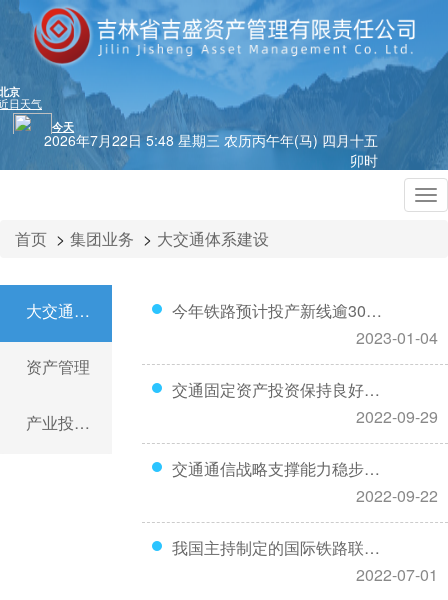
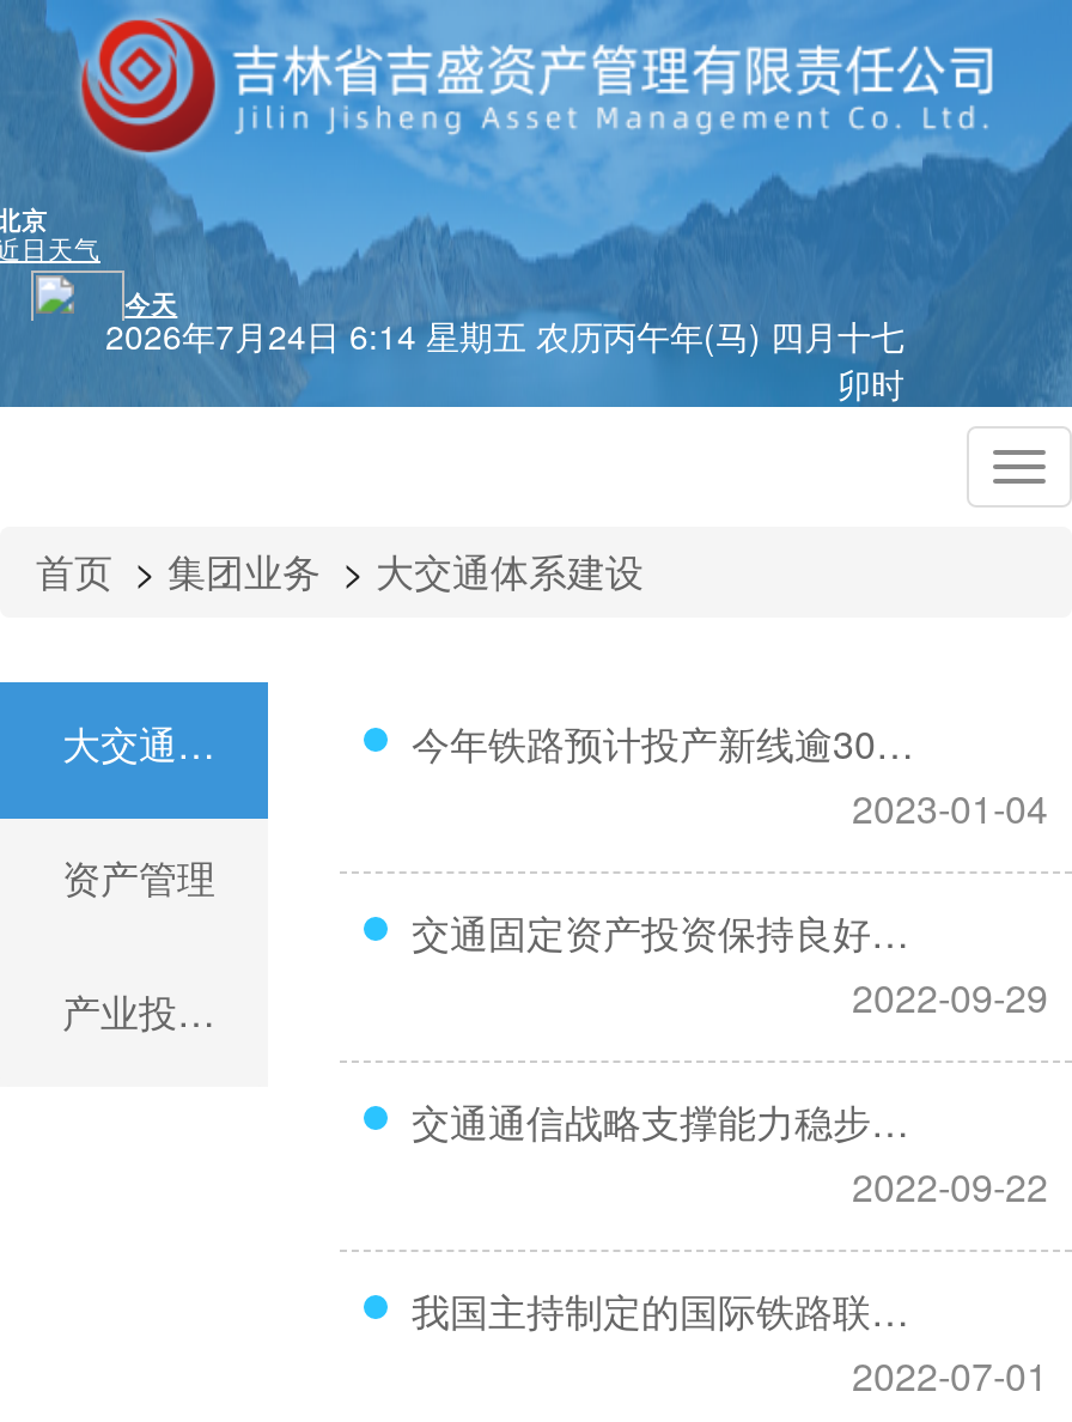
[44,129,378,149] 2026年7月22日 5:48 星期三 农历丙午年(马) 四月十五 -> [105,310,904,358] 2026年7月24日 6:14 星期五 农历丙午年(马) 四月十七

